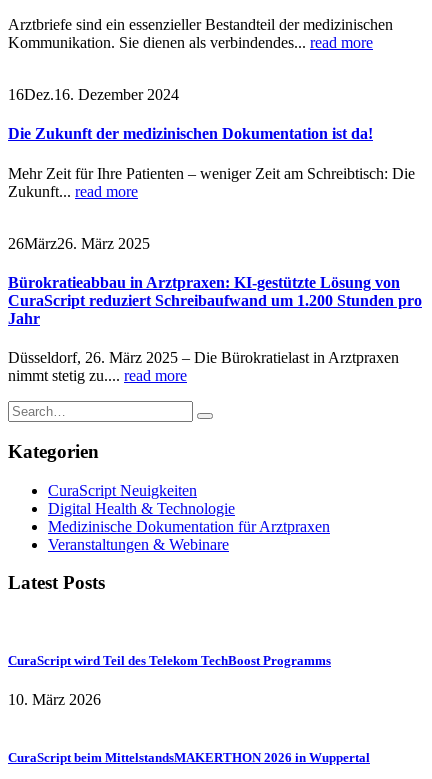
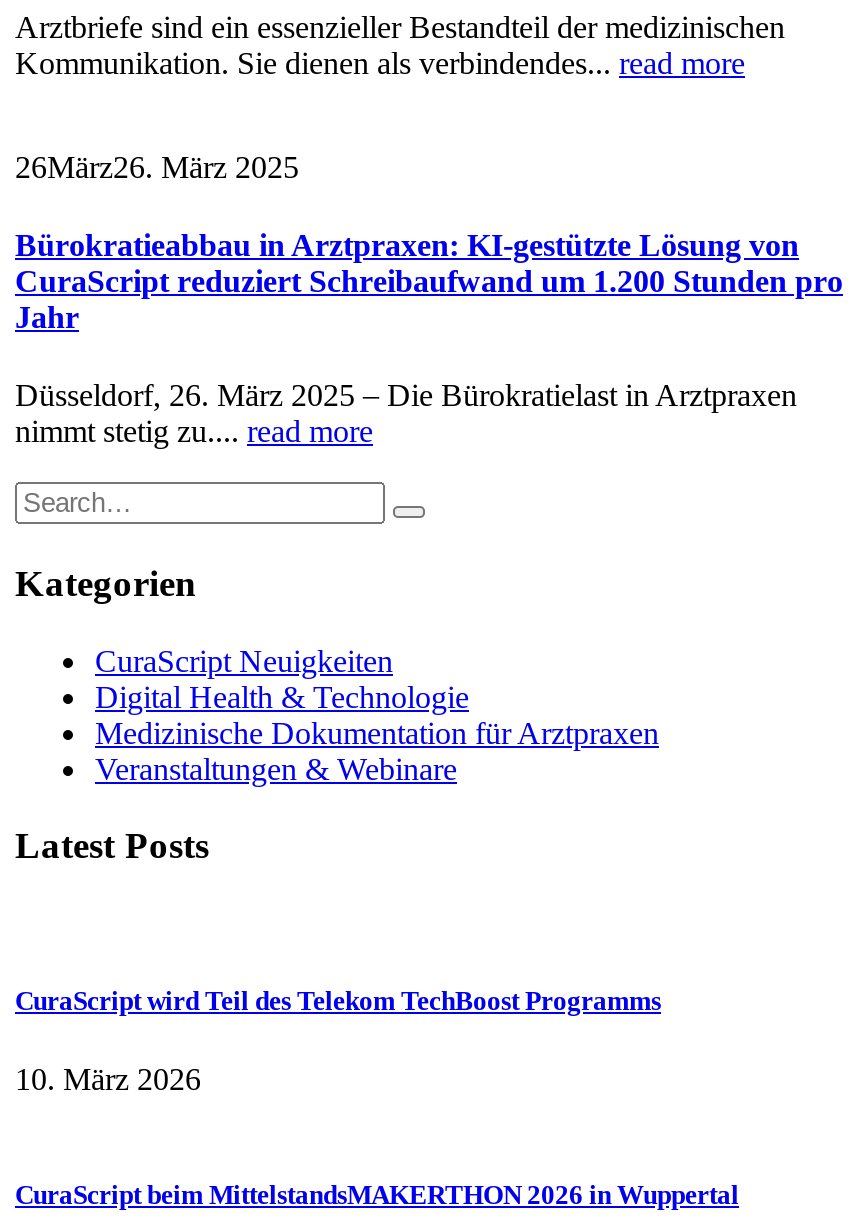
[8,86,415,200] 16Dez. 16. Dezember 2024 | Die Zukunft der medizinischen Dokumentation ist da! | Mehr Zeit für Ihre Patienten – weniger Zeit am Schreibtisch: Die | Zukunft... read more -> none

